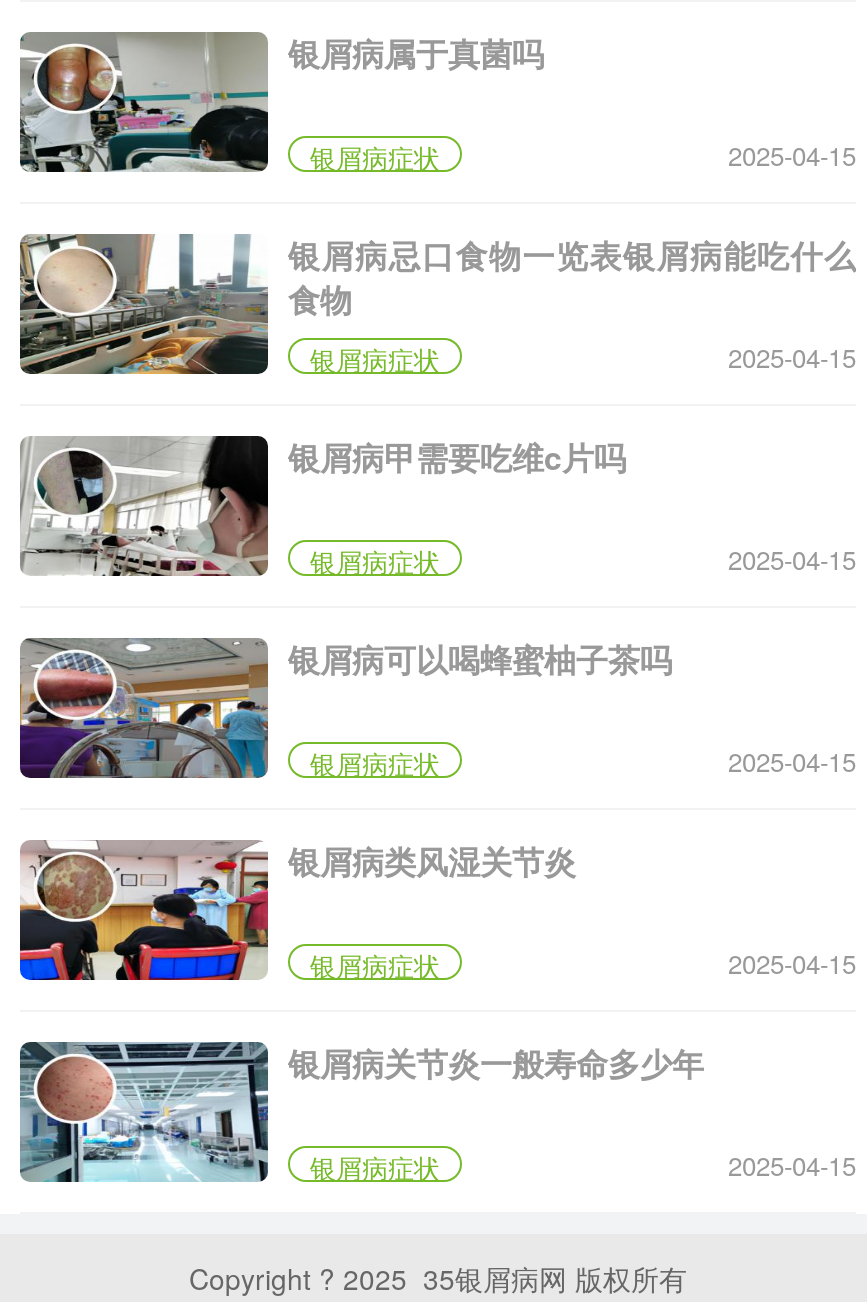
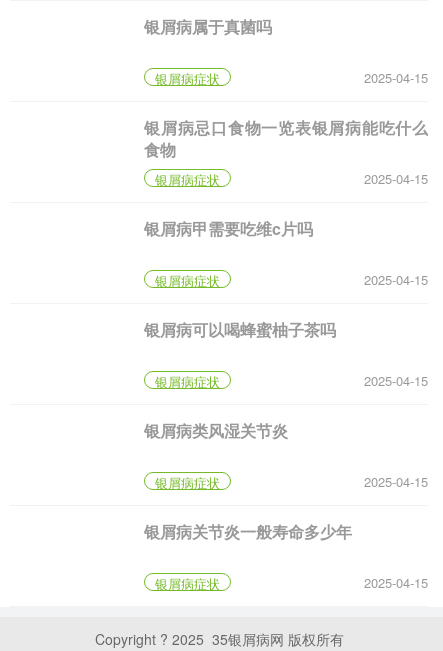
[18,30,270,174] [image] -> none
[18,232,270,376] [image] -> none
[18,434,270,578] [image] -> none
[18,636,270,780] [image] -> none
[18,838,270,982] [image] -> none
[18,1040,270,1184] [image] -> none

